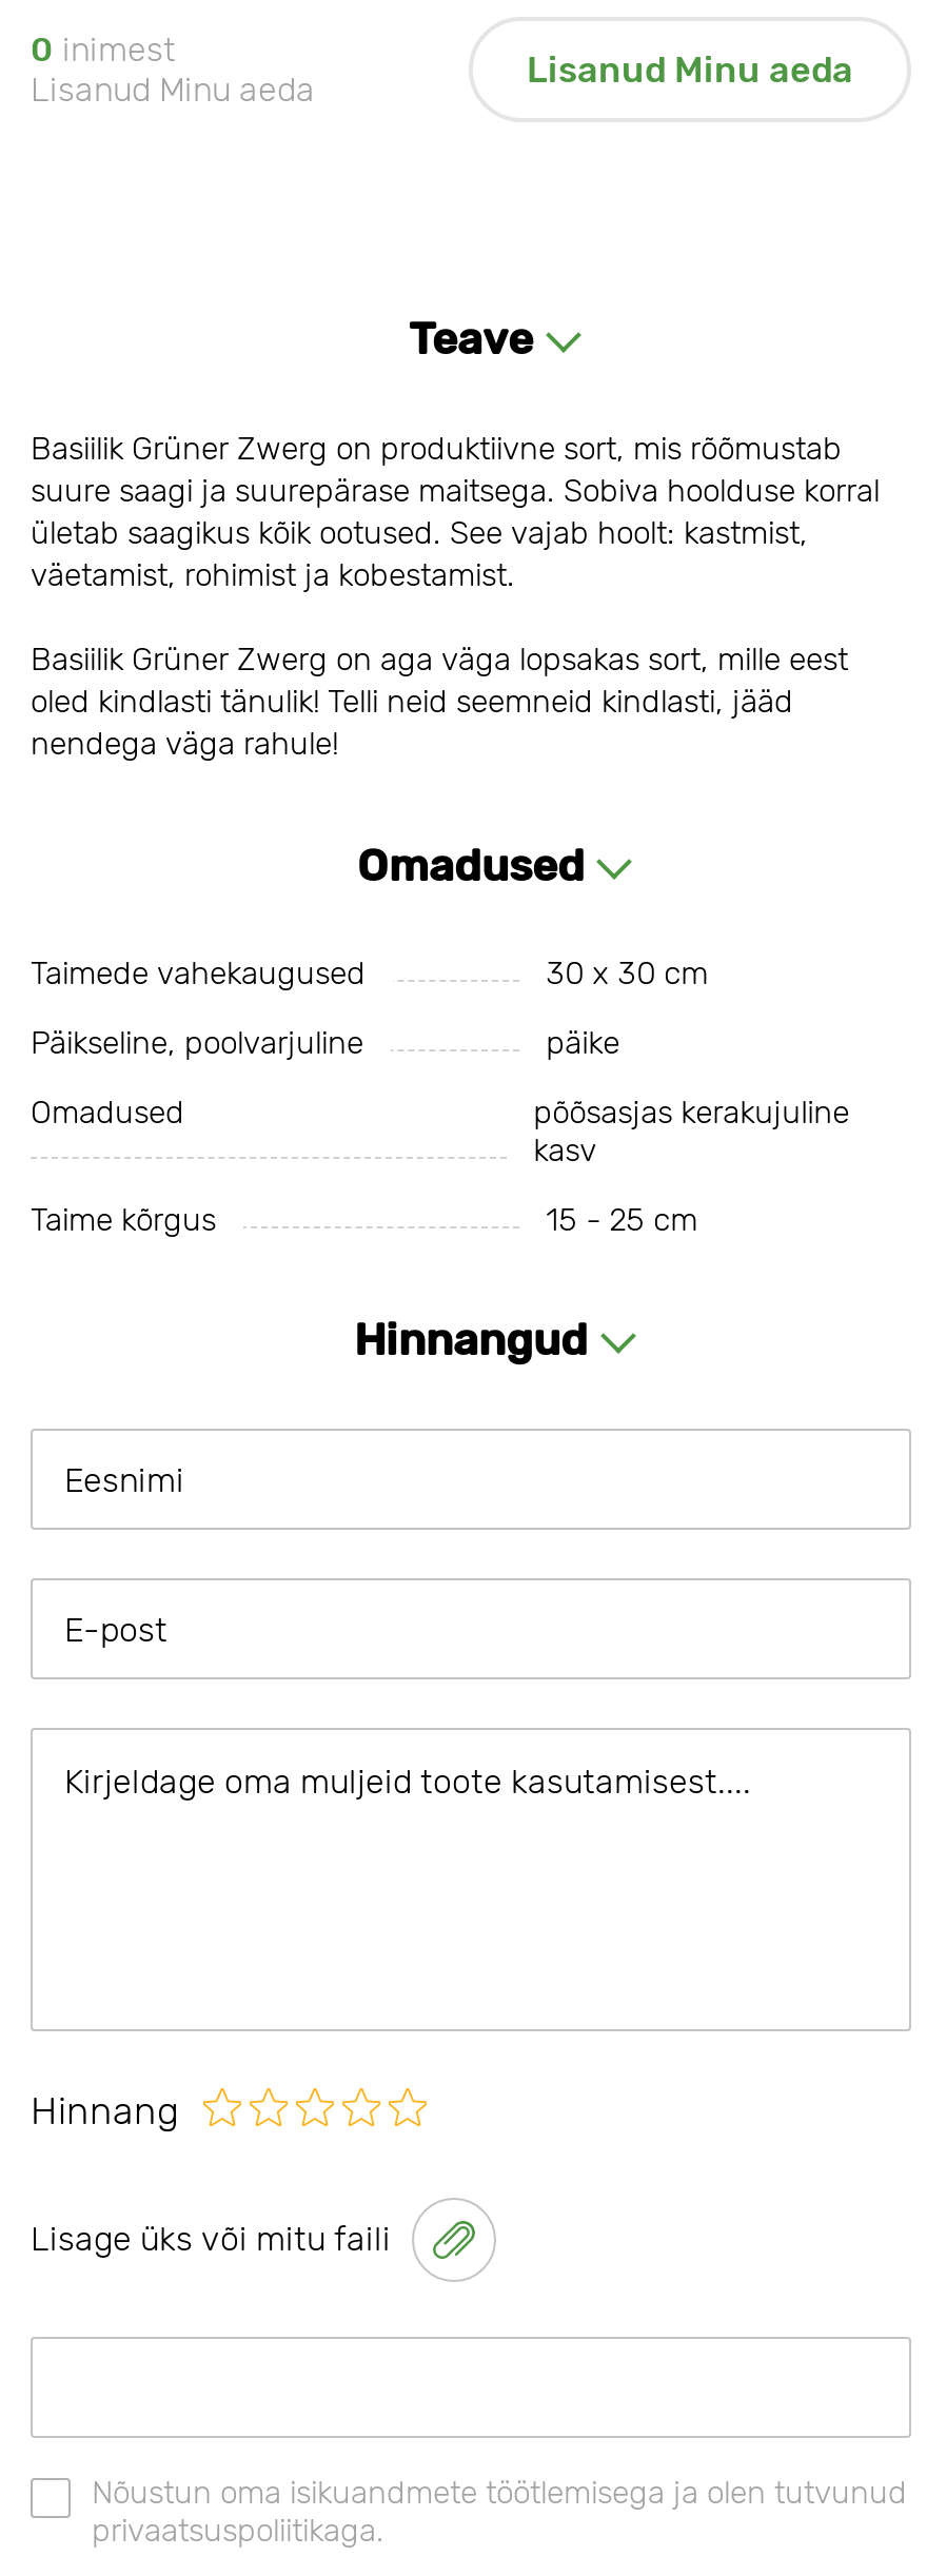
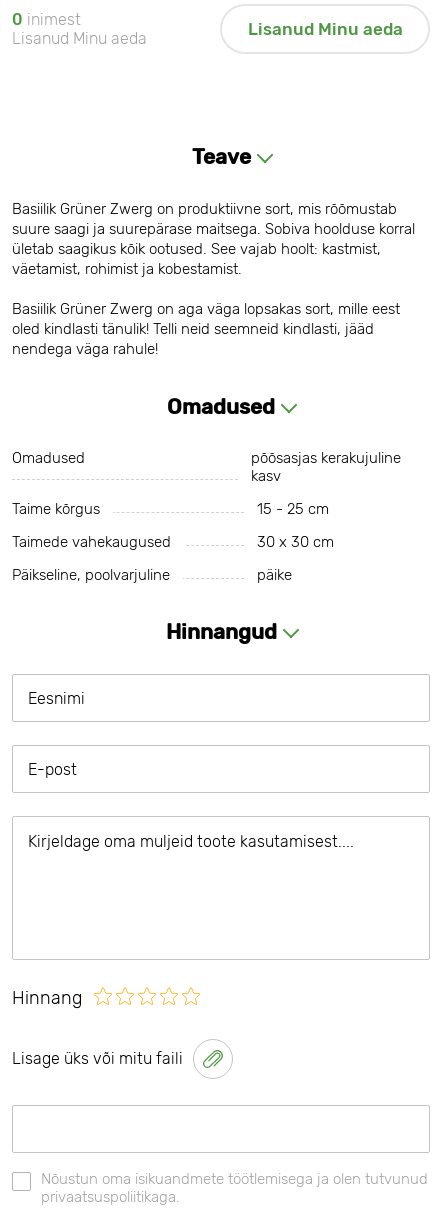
moved [31,955,708,1062] -> [12,533,334,584]: Taimede vahekaugused | 30 х 30 cm | Päikseline, poolvarjuline | päike
moved [31,1094,849,1239] -> [12,449,401,518]: Omadused | põõsasjas kerakujuline | kasv | Taime kõrgus | 15 - 25 cm

